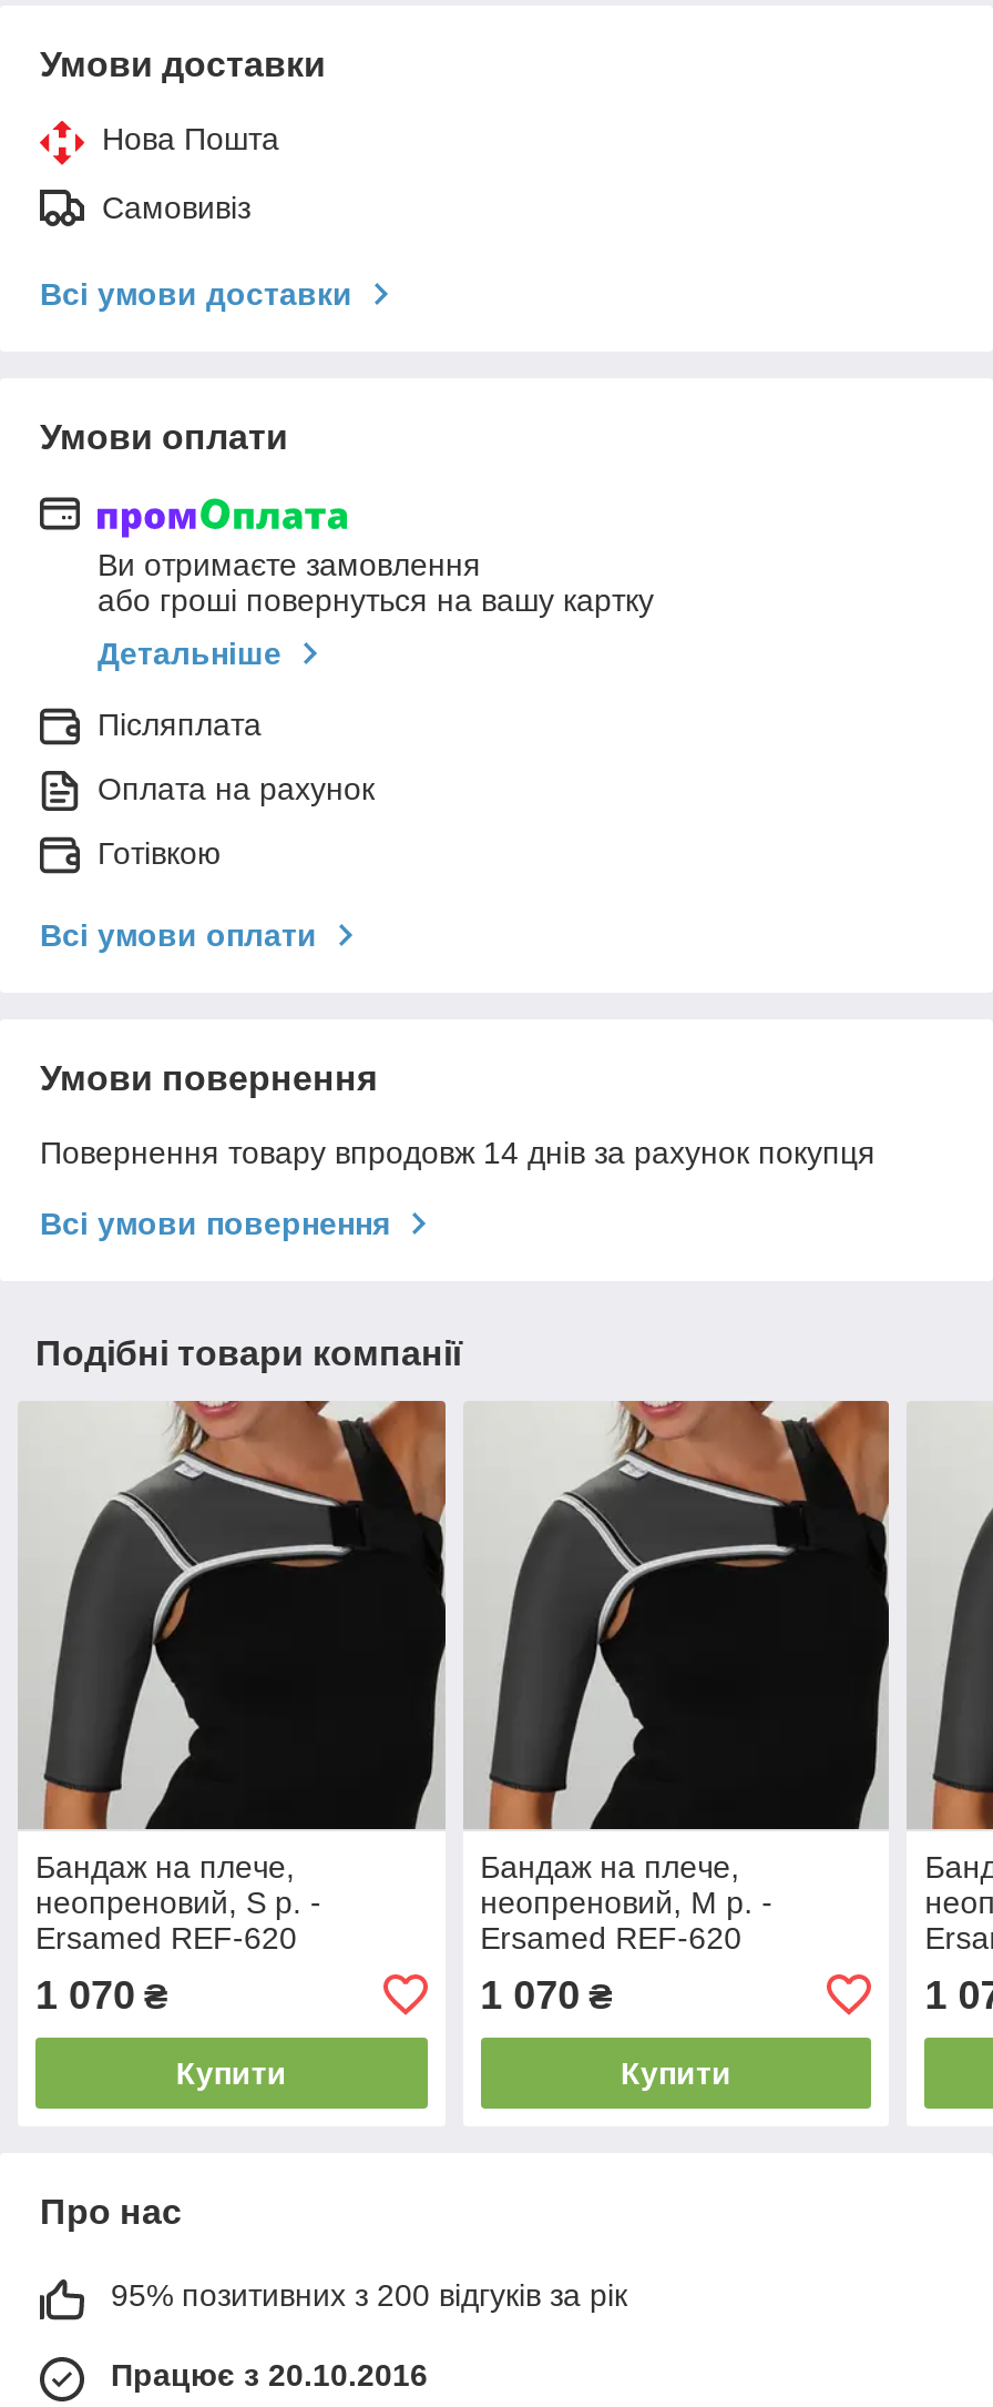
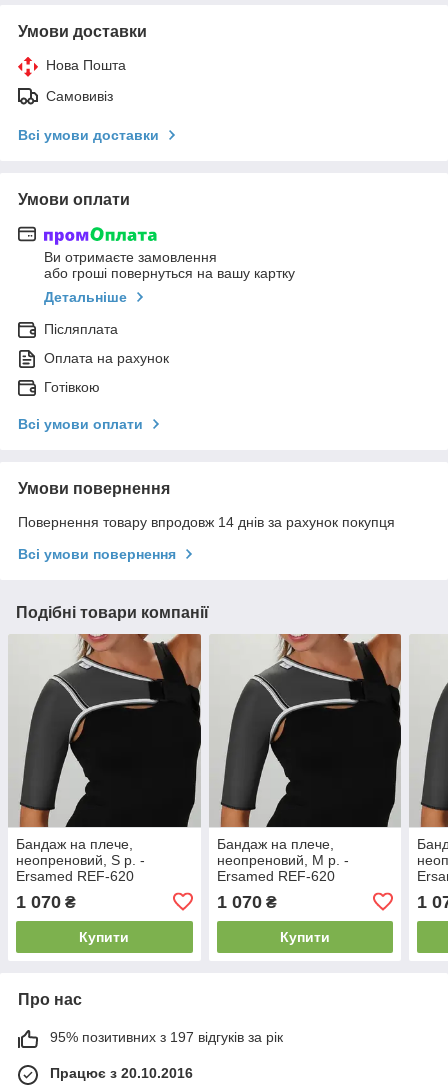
[111,2277,627,2312] 95% позитивних з 200 відгуків за рік -> [50,1029,283,1045] 95% позитивних з 197 відгуків за рік

